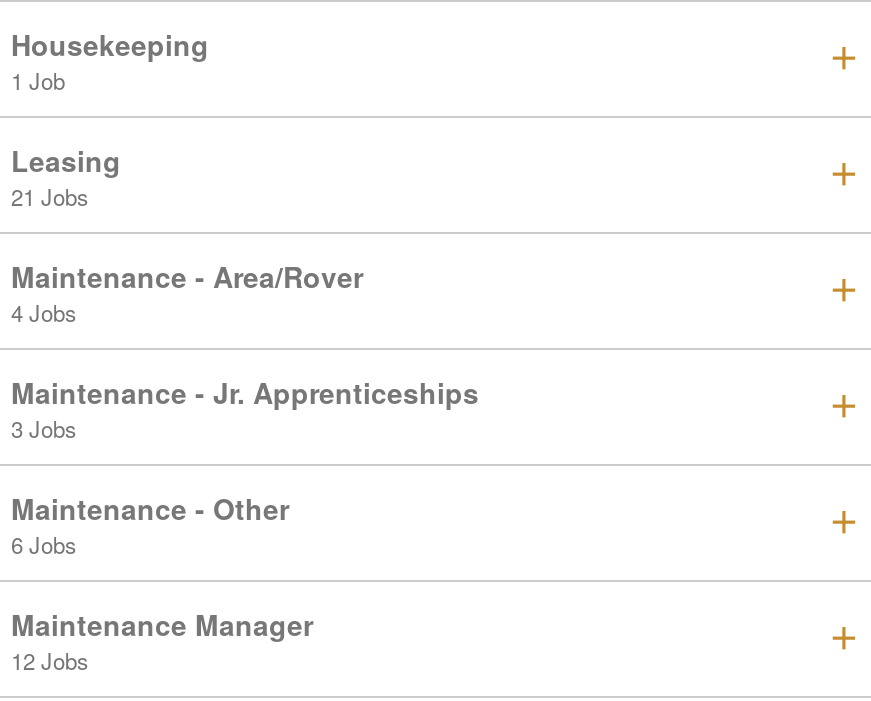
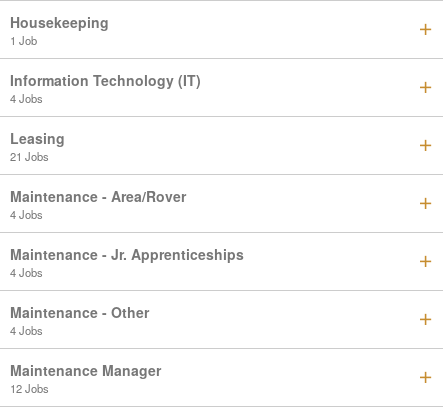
none -> [9,70,200,106] Information Technology (IT) | 4 Jobs
[11,411,77,443] 3 Jobs -> [9,264,42,280] 4 Jobs
[11,527,77,559] 6 Jobs -> [9,322,42,338] 4 Jobs

